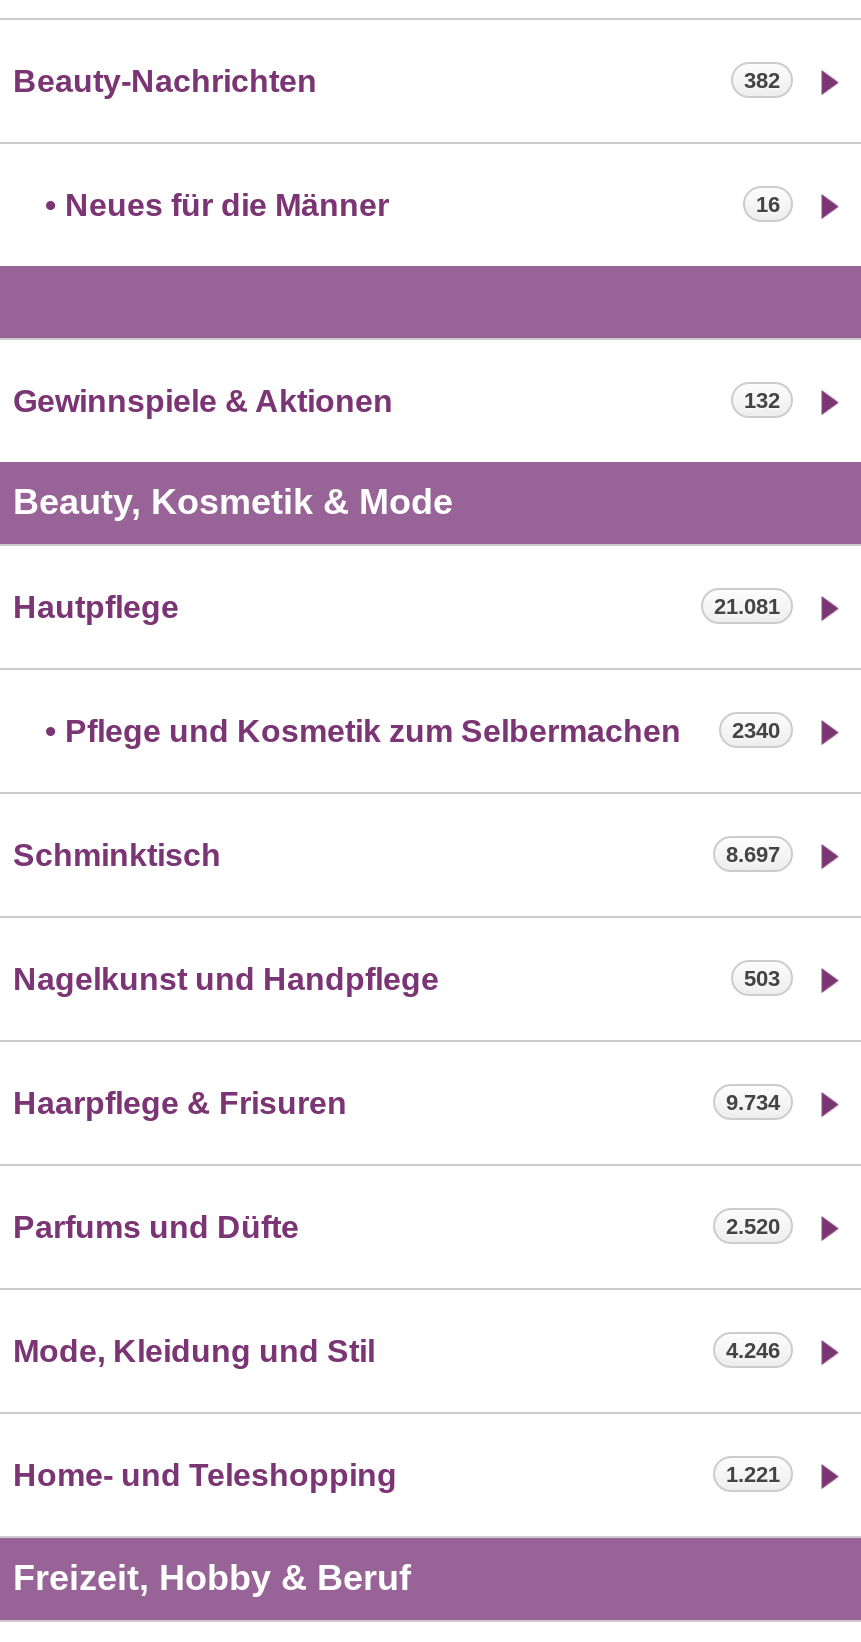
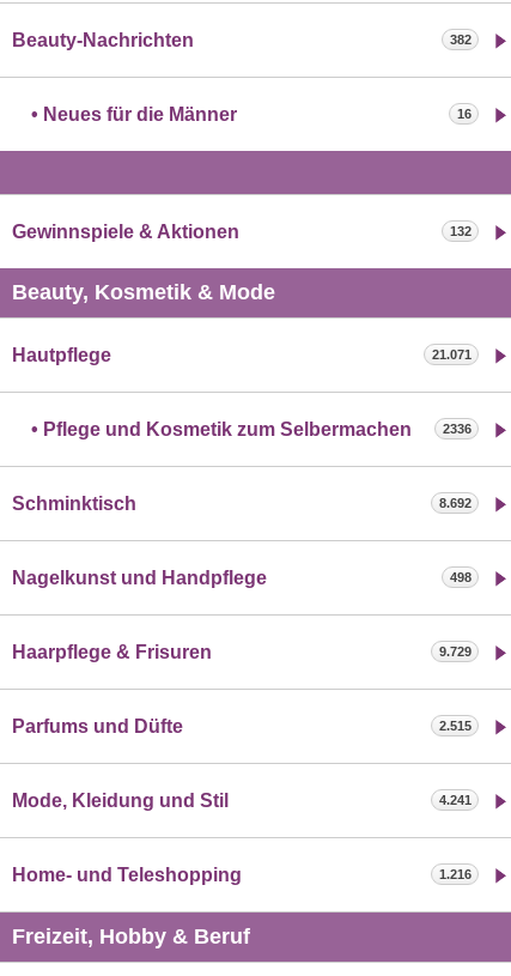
[714,595,780,619] 21.081 -> [431,348,471,362] 21.071
[732,719,780,743] 2340 -> [442,422,471,436] 2336
[726,843,780,867] 8.697 -> [439,496,471,511] 8.692
[744,967,780,991] 503 -> [449,570,471,585] 498
[726,1091,780,1115] 9.734 -> [439,645,471,659] 9.729
[726,1215,780,1239] 2.520 -> [439,719,471,733] 2.515
[726,1339,780,1363] 4.246 -> [439,793,471,808] 4.241
[726,1463,780,1487] 1.221 -> [439,867,471,882] 1.216

